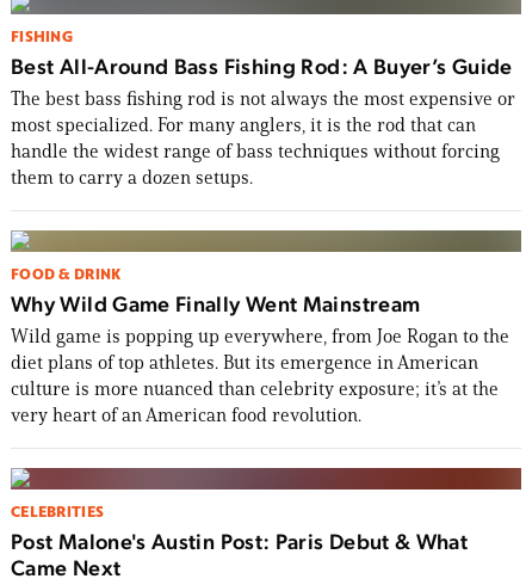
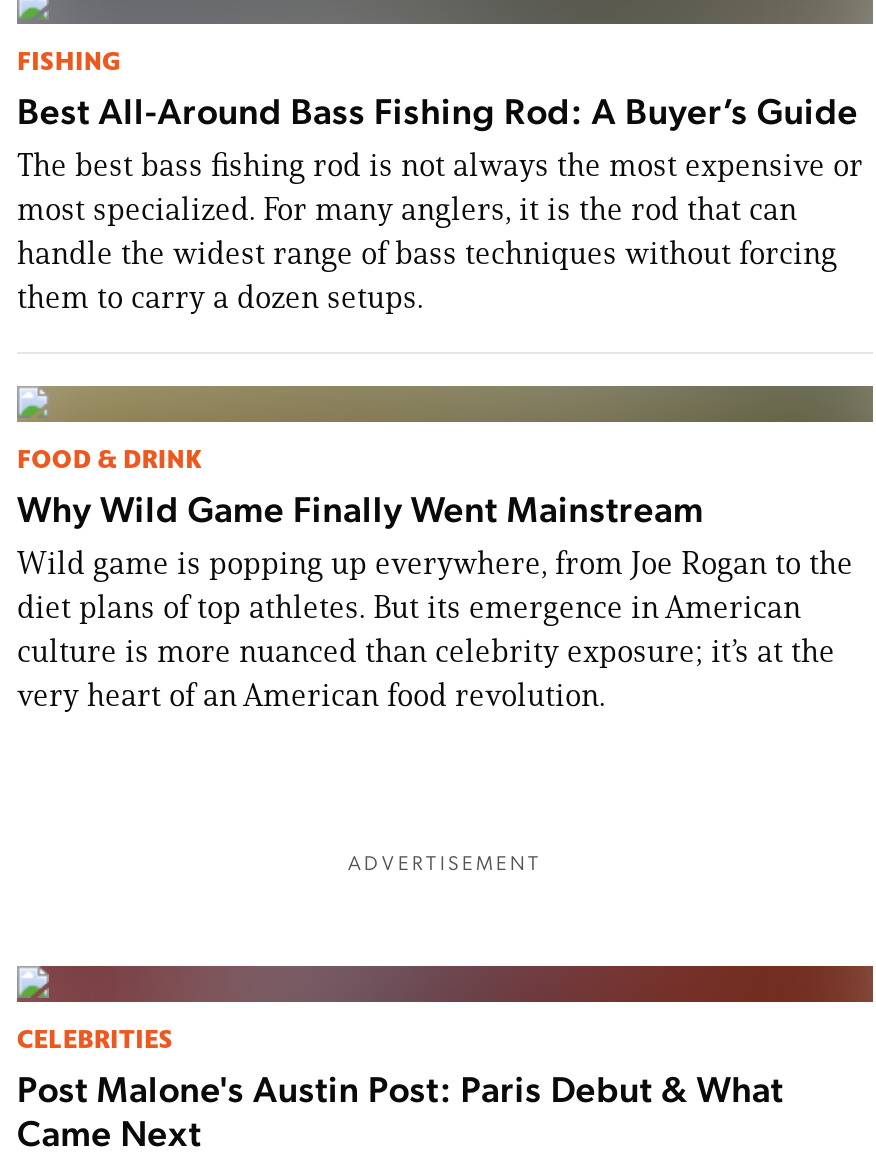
none -> [348,848,542,874] ADVERTISEMENT

